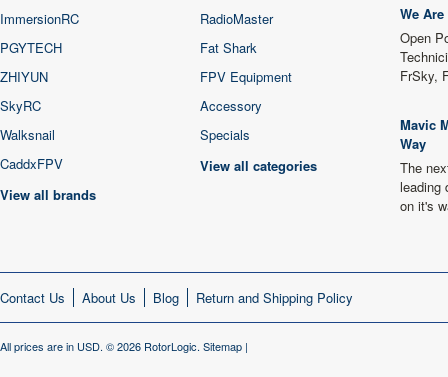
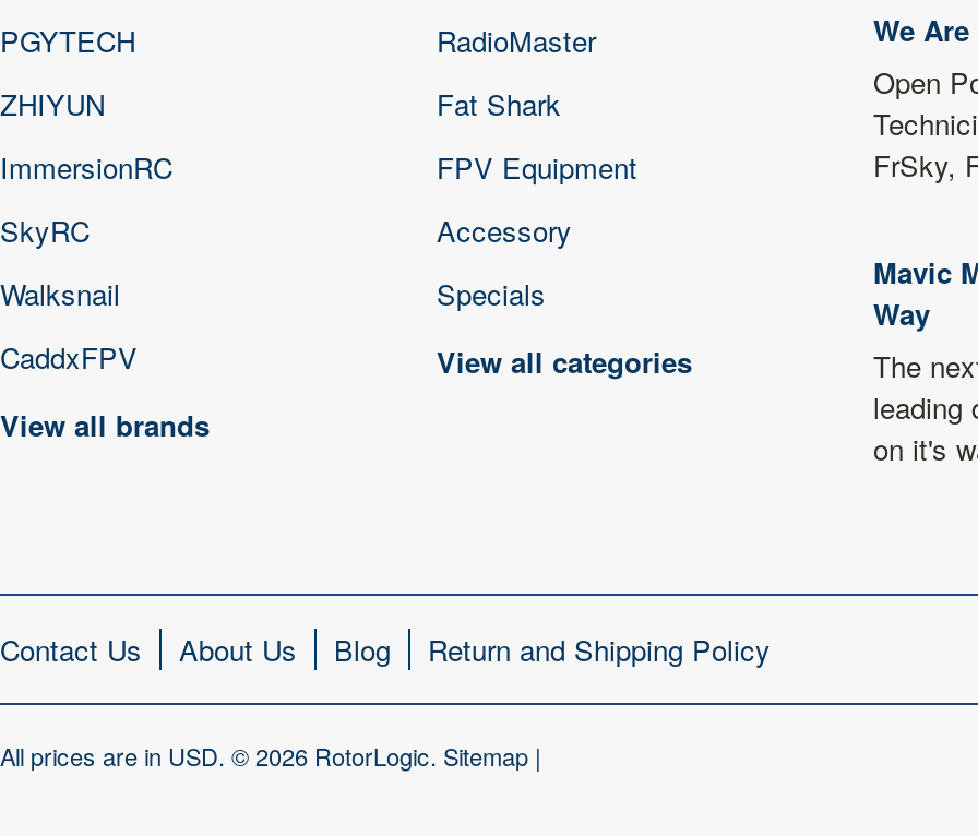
moved [0,9,79,28] -> [0,146,172,188]: ImmersionRC
moved [0,38,62,86] -> [0,20,135,124]: PGYTECH | ZHIYUN

